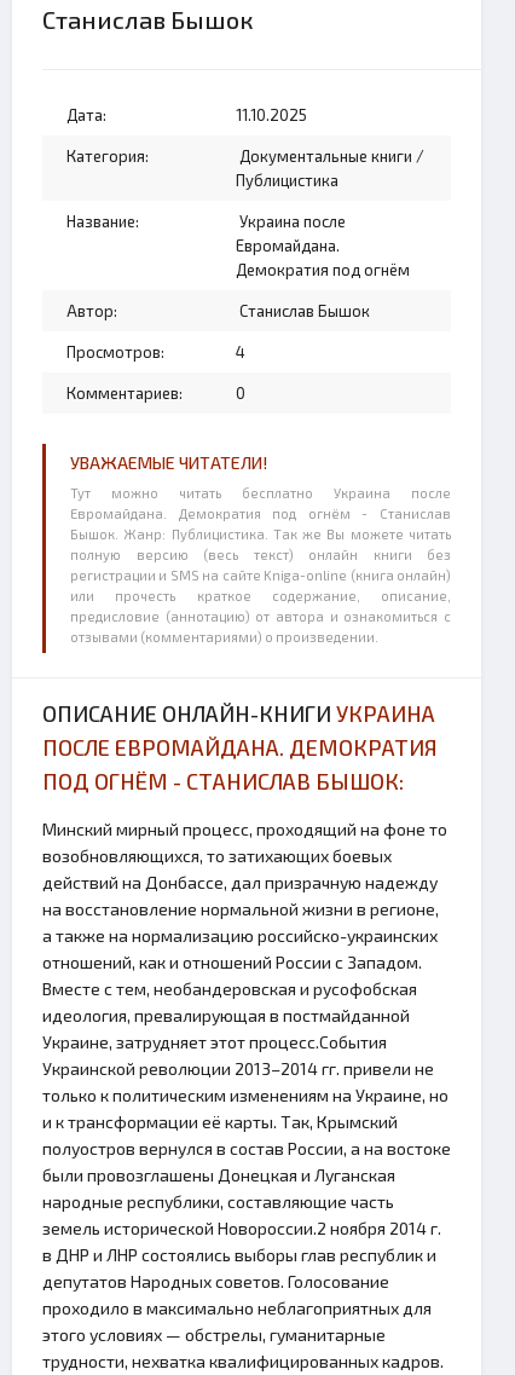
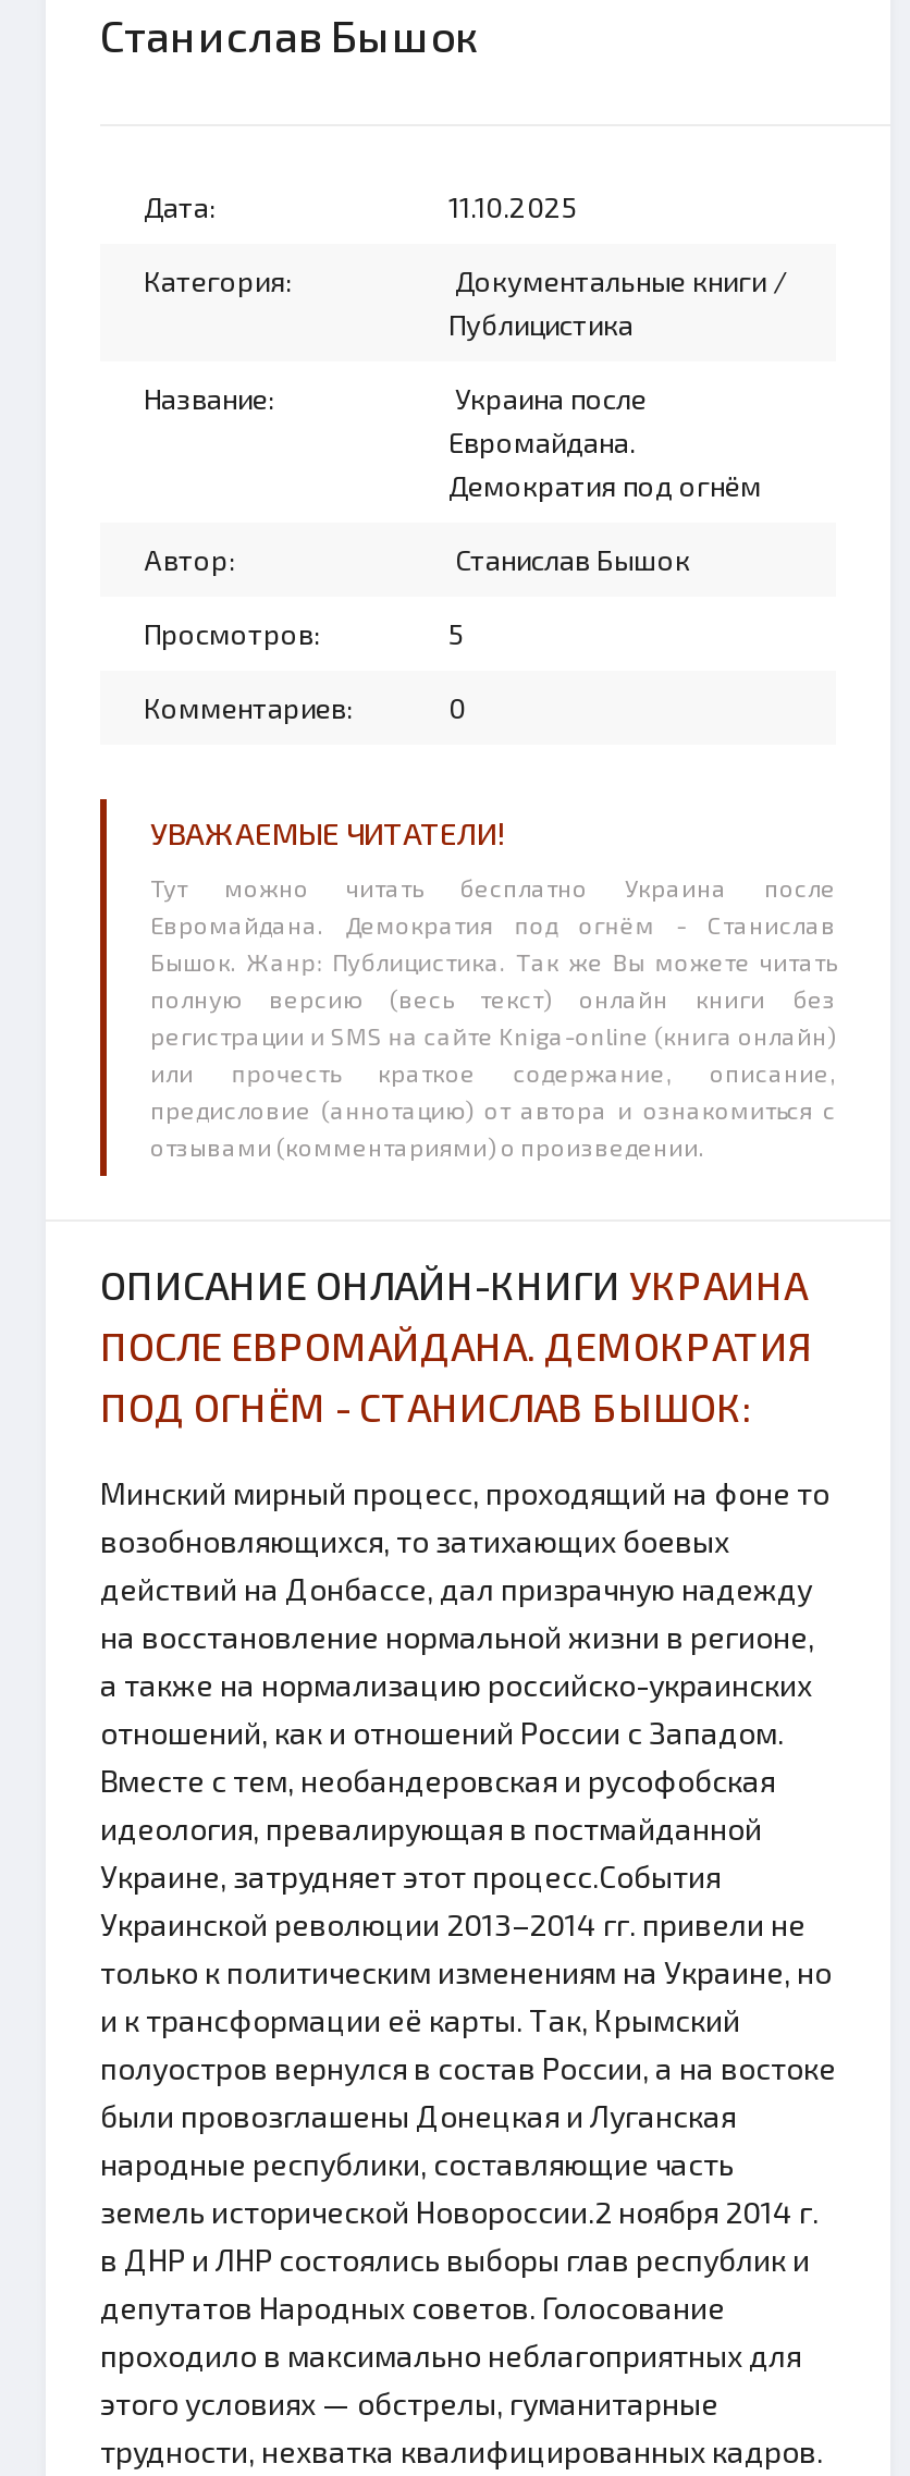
[236,342,245,362] 4 -> [448,616,464,651] 5

